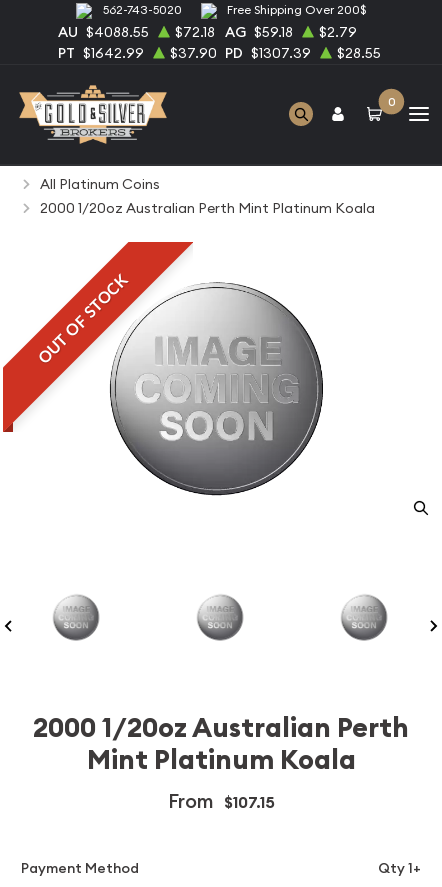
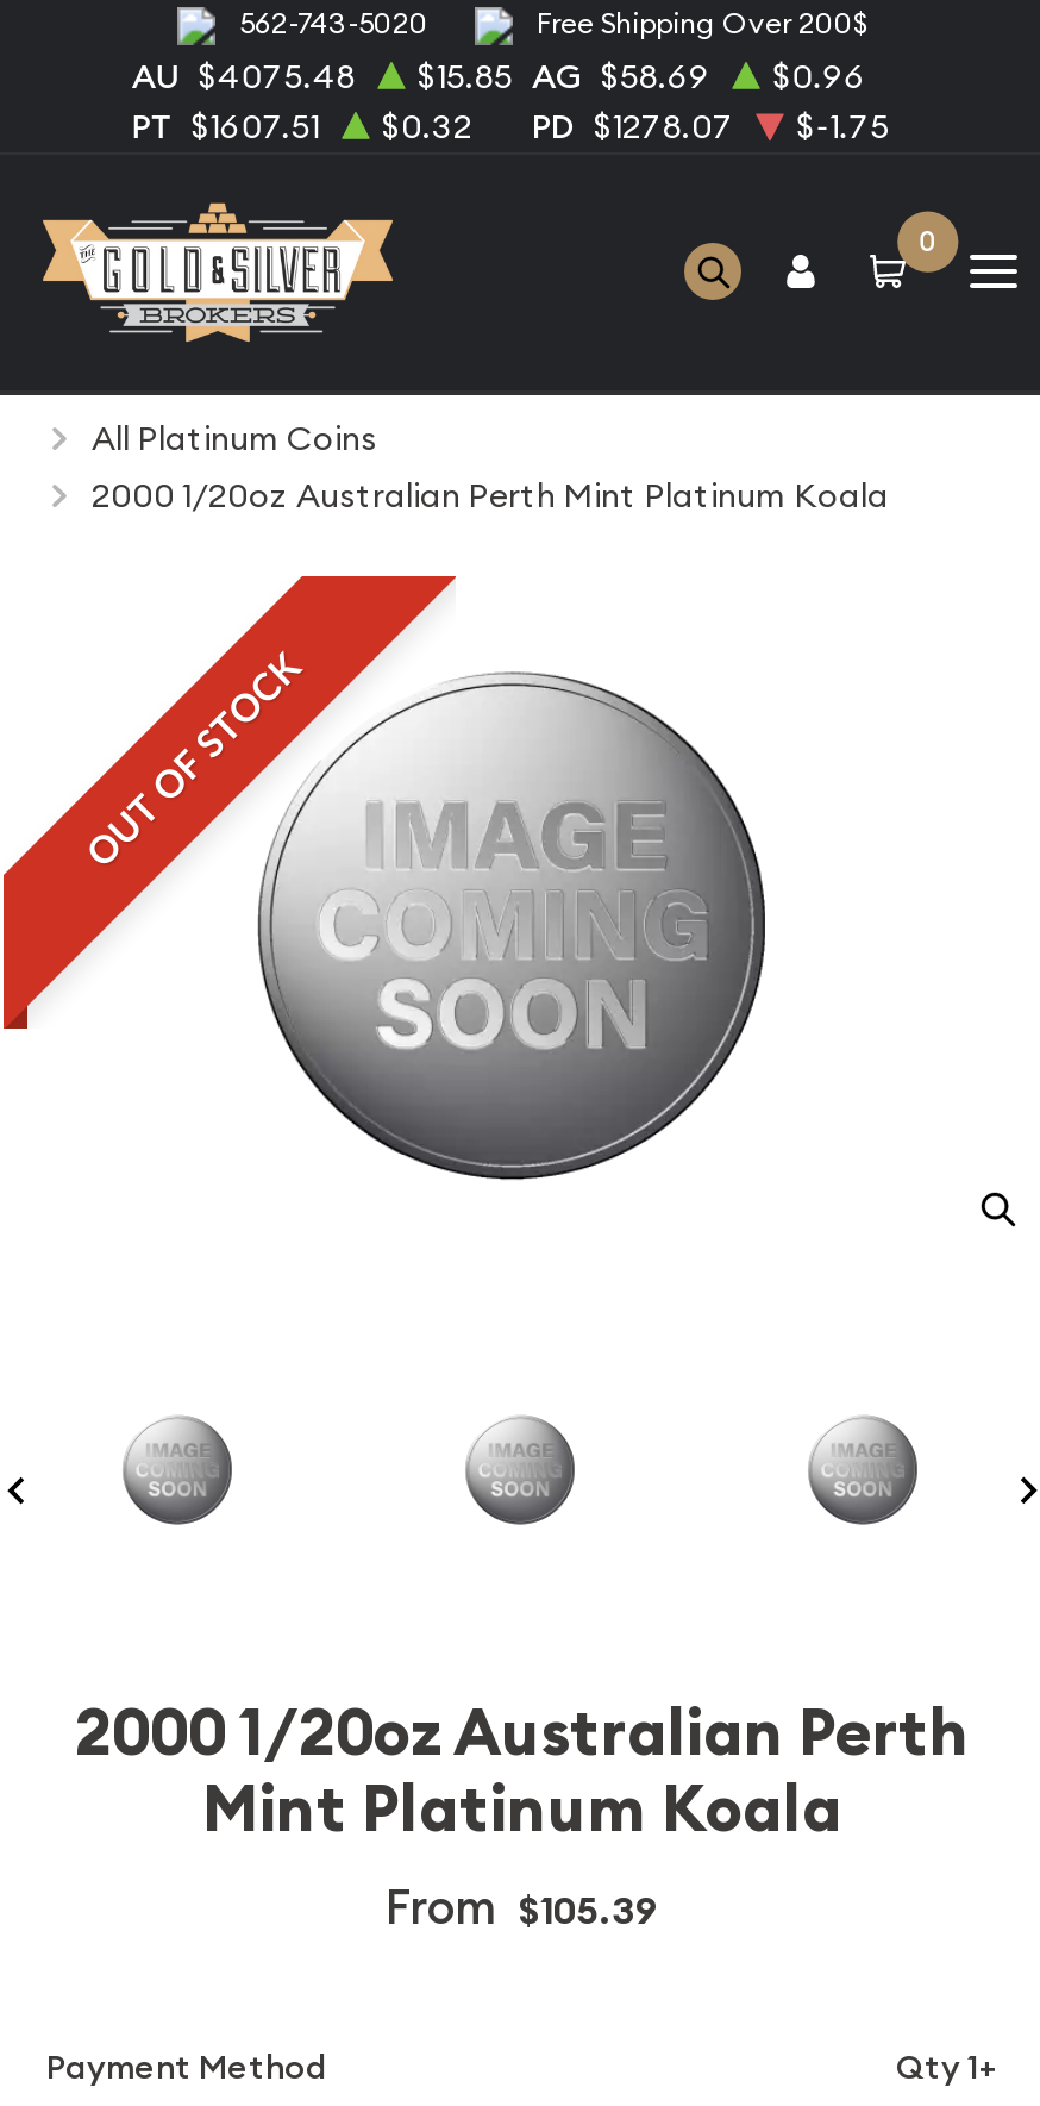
[58,22,381,61] AU $4088.55 | $72.18 AG $59.18 | $2.79 | PT $1642.99 | $37.90 PD $1307.39 | $28.55 -> [132,54,889,146] AU $4075.48 | $15.85 AG $58.69 | $0.96 | PT $1607.51 | $0.32 | PD $1278.07 | $-1.75
[167,788,274,814] From $107.15 -> [386,1876,659,1938] From $105.39

